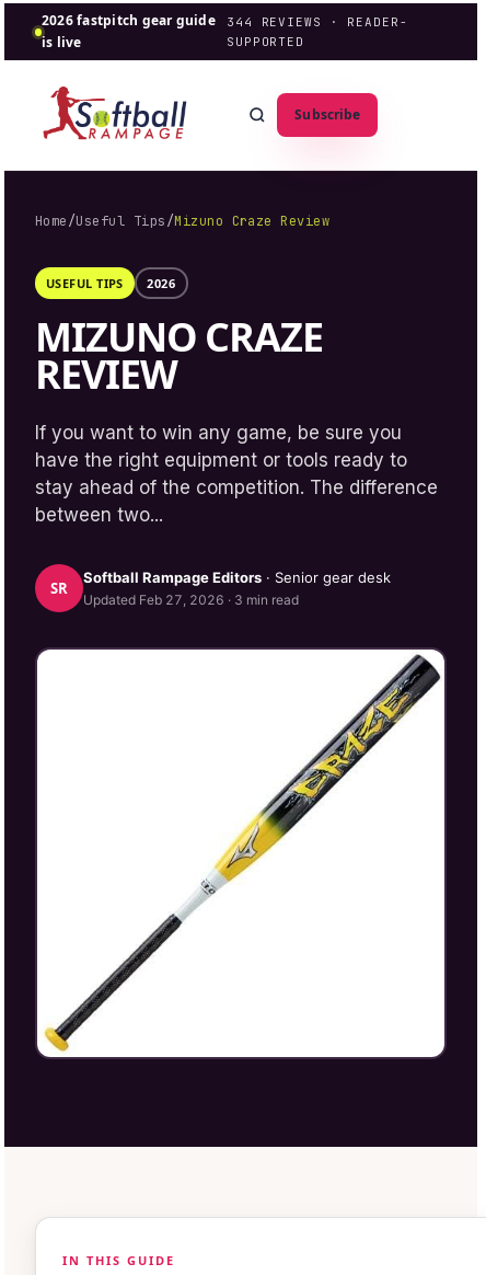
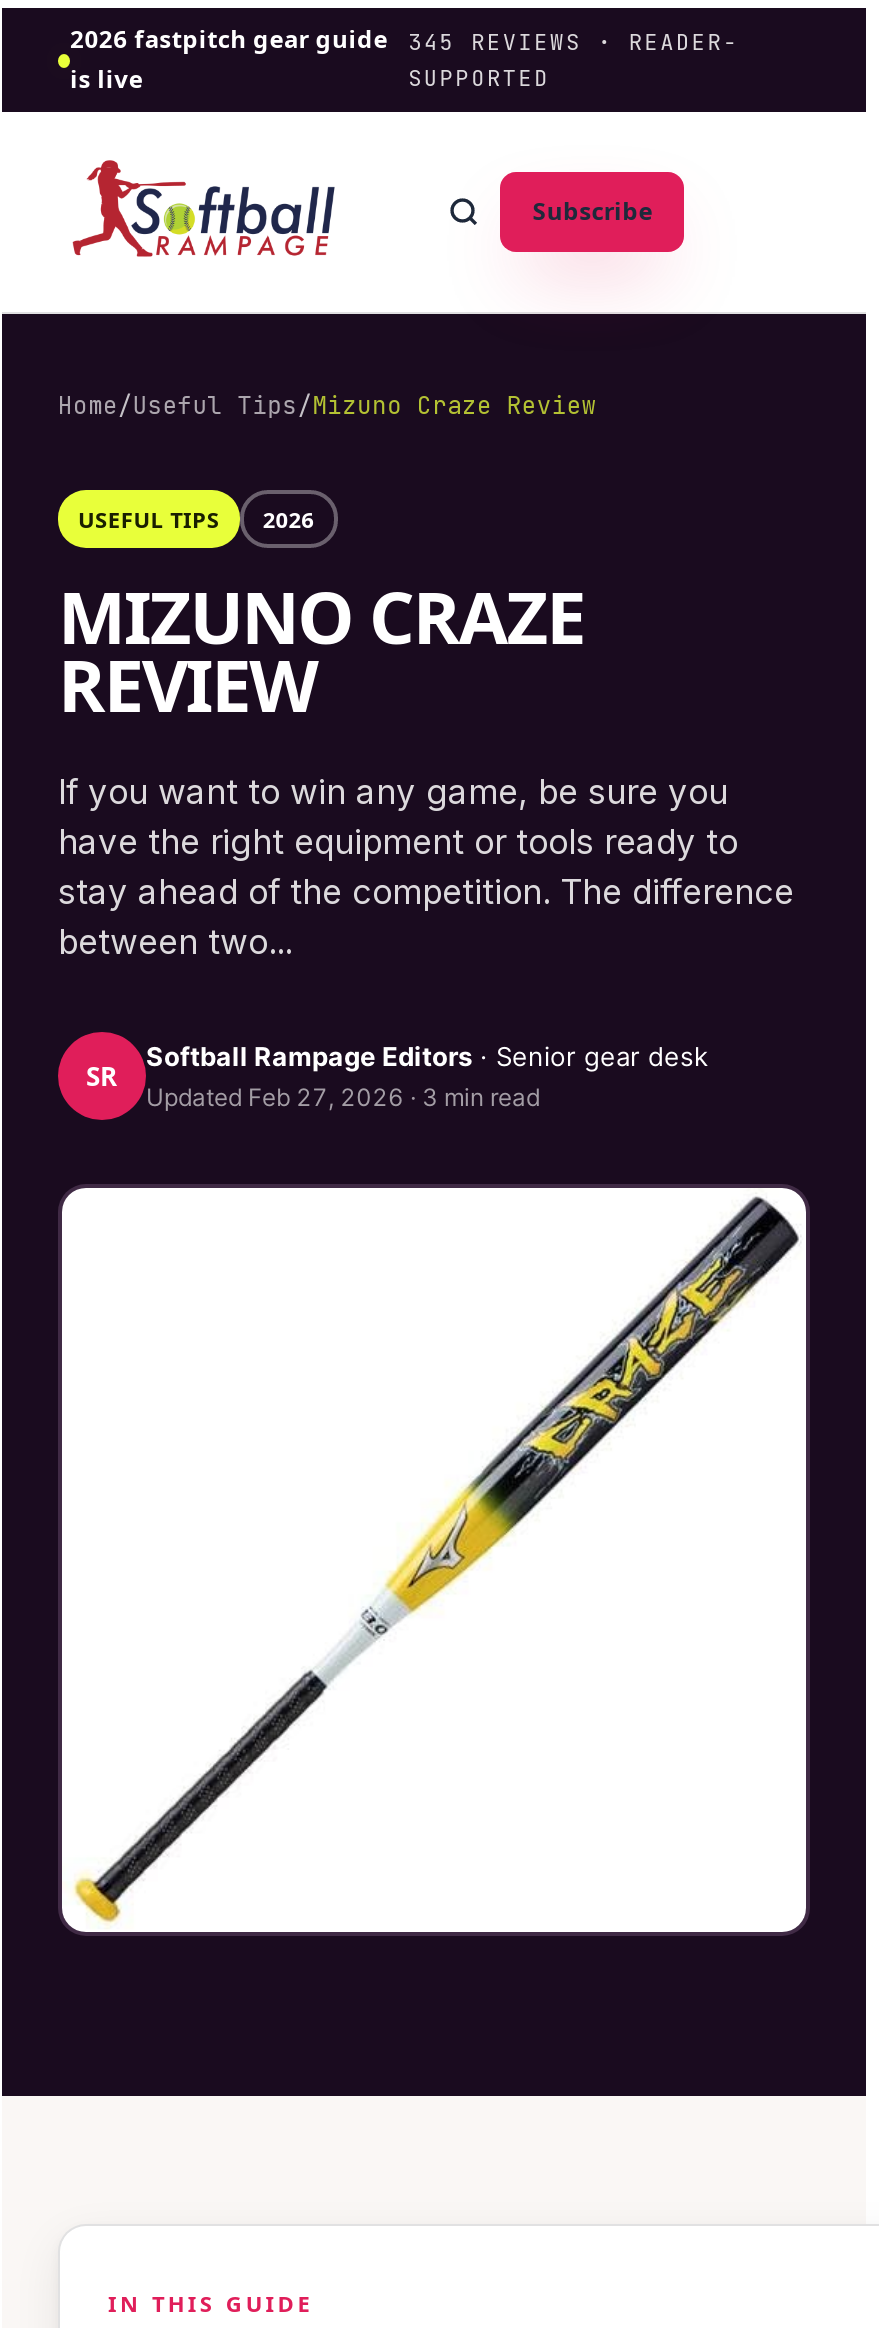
[227,14,408,30] 344 REVIEWS · READER- -> [408,28,739,56] 345 REVIEWS · READER-

